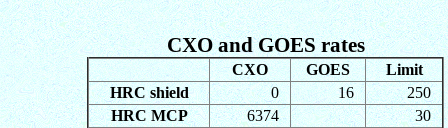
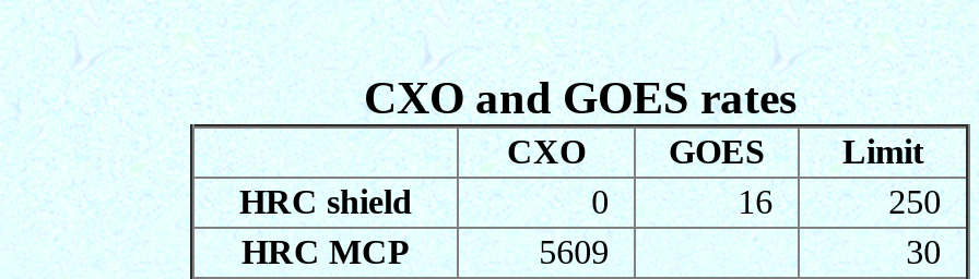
[247,106,279,123] 6374 -> [539,232,609,269] 5609

